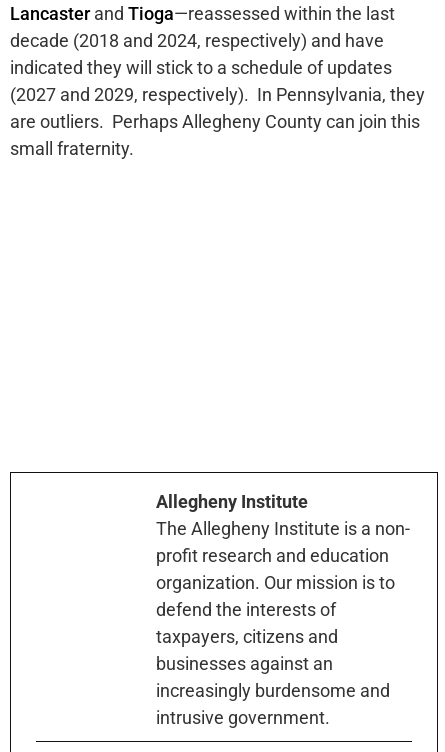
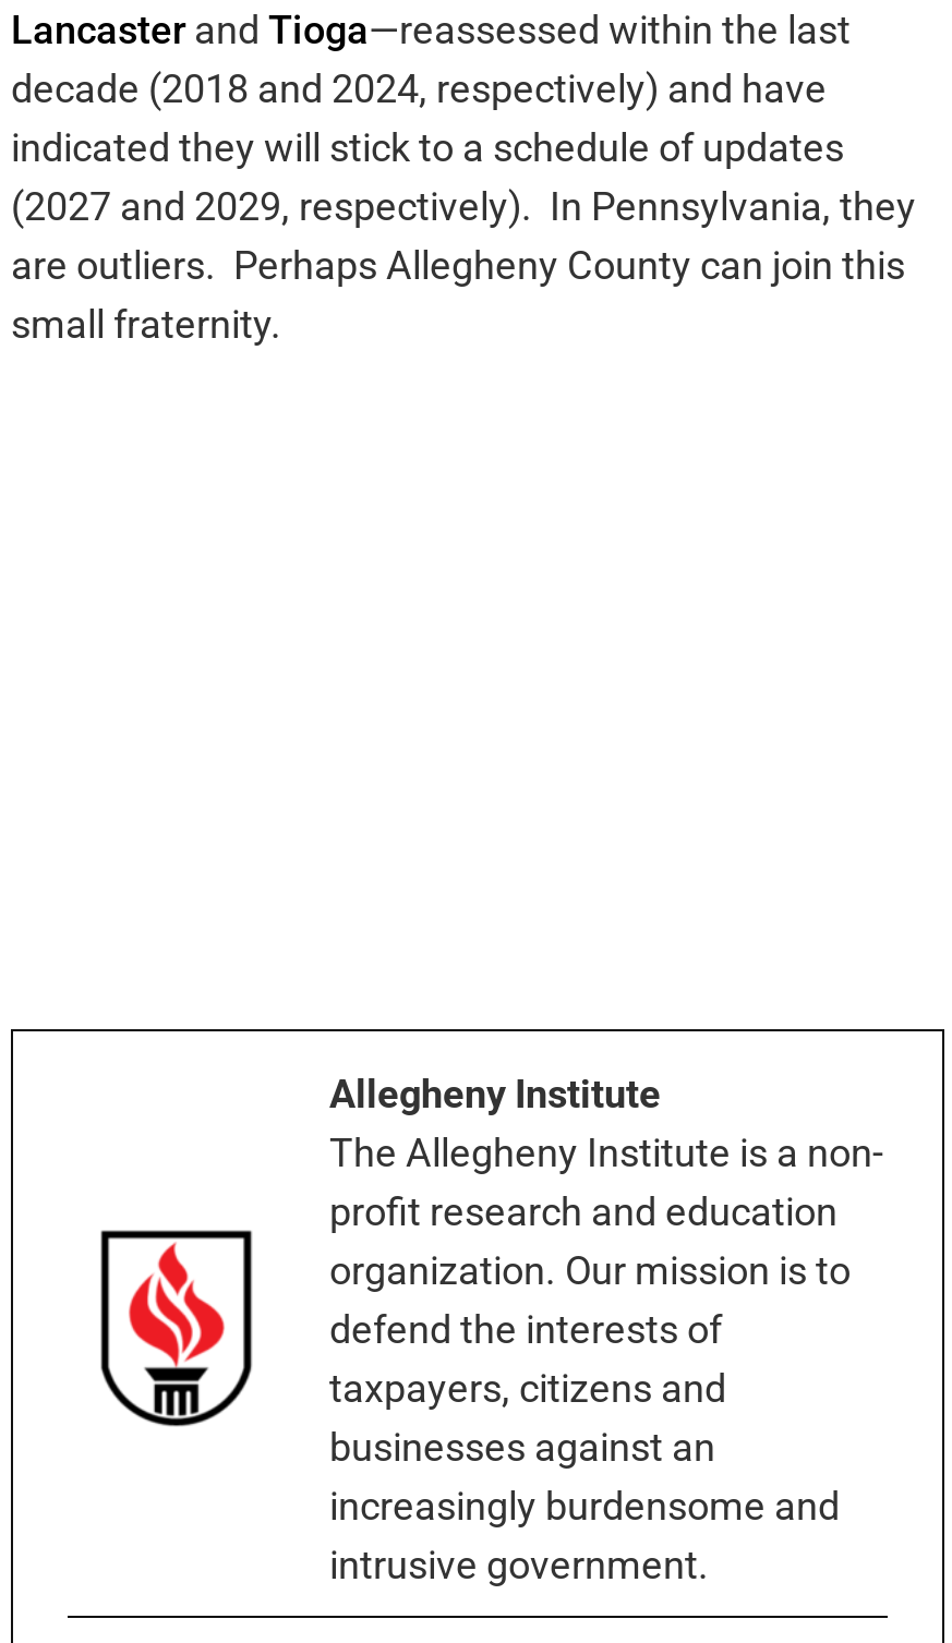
none -> [98,1228,255,1428] [image]

